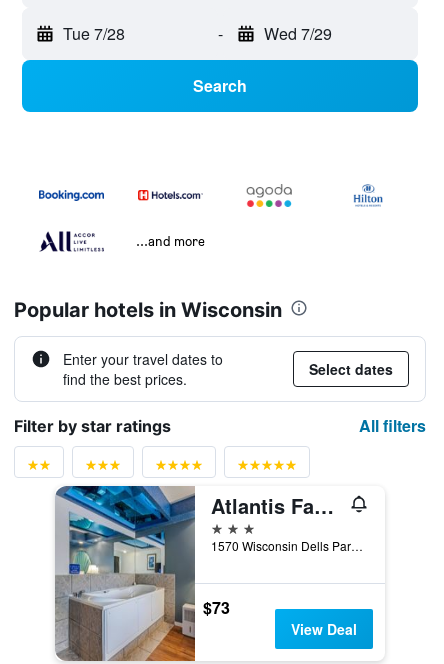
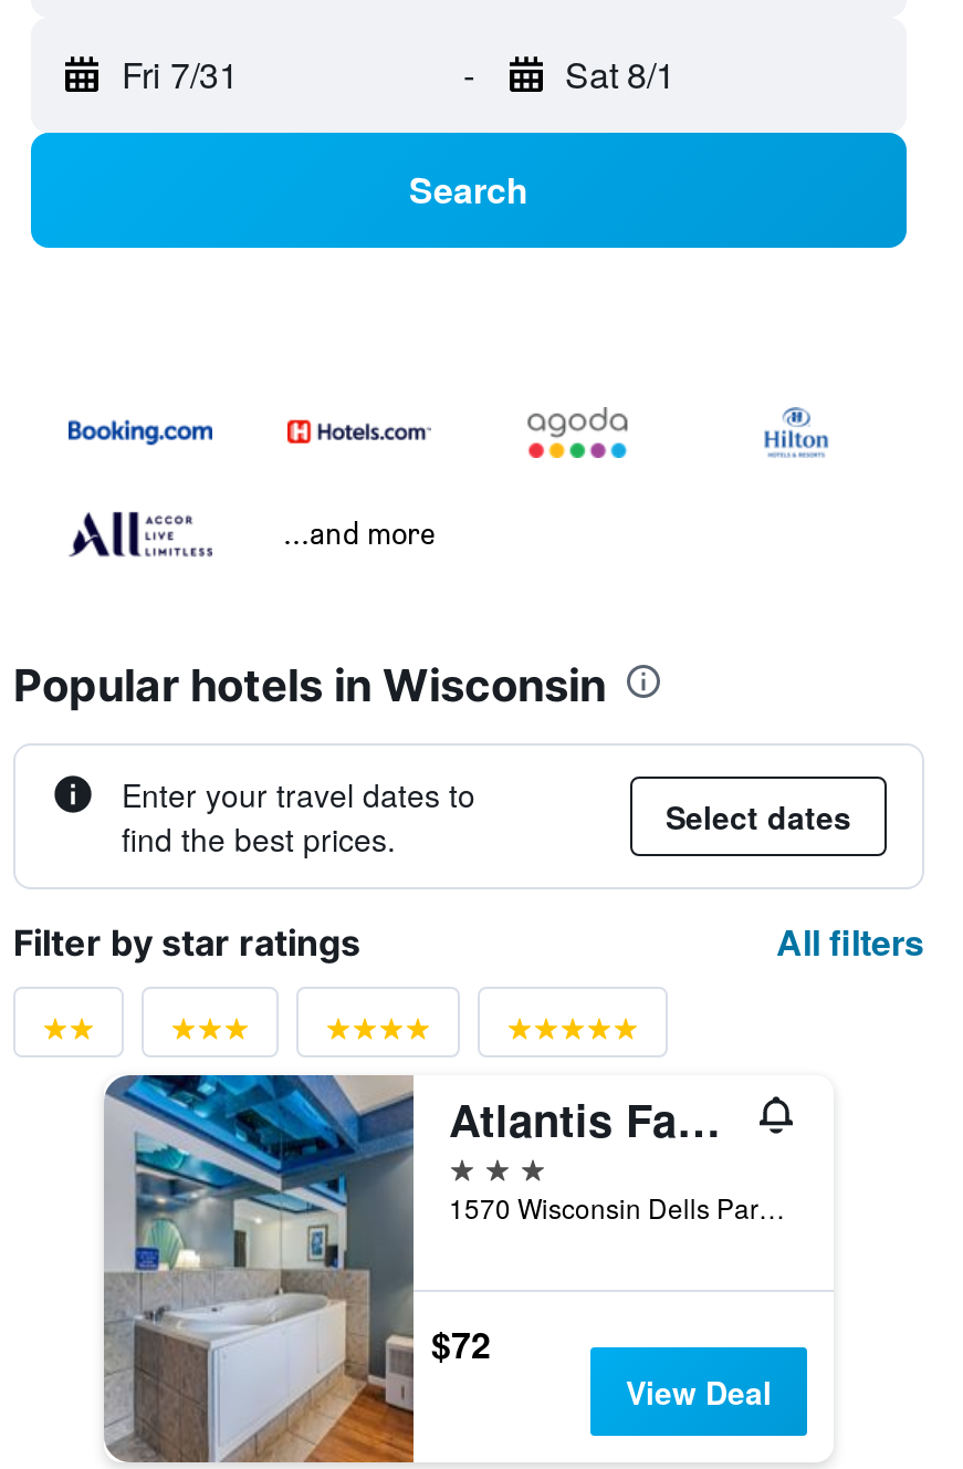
[63,22,125,45] Tue 7/28 -> [122,49,239,100] Fri 7/31
[263,22,331,45] Wed 7/29 -> [565,49,676,100] Sat 8/1
[203,595,230,618] $73 -> [431,1317,491,1368] $72

